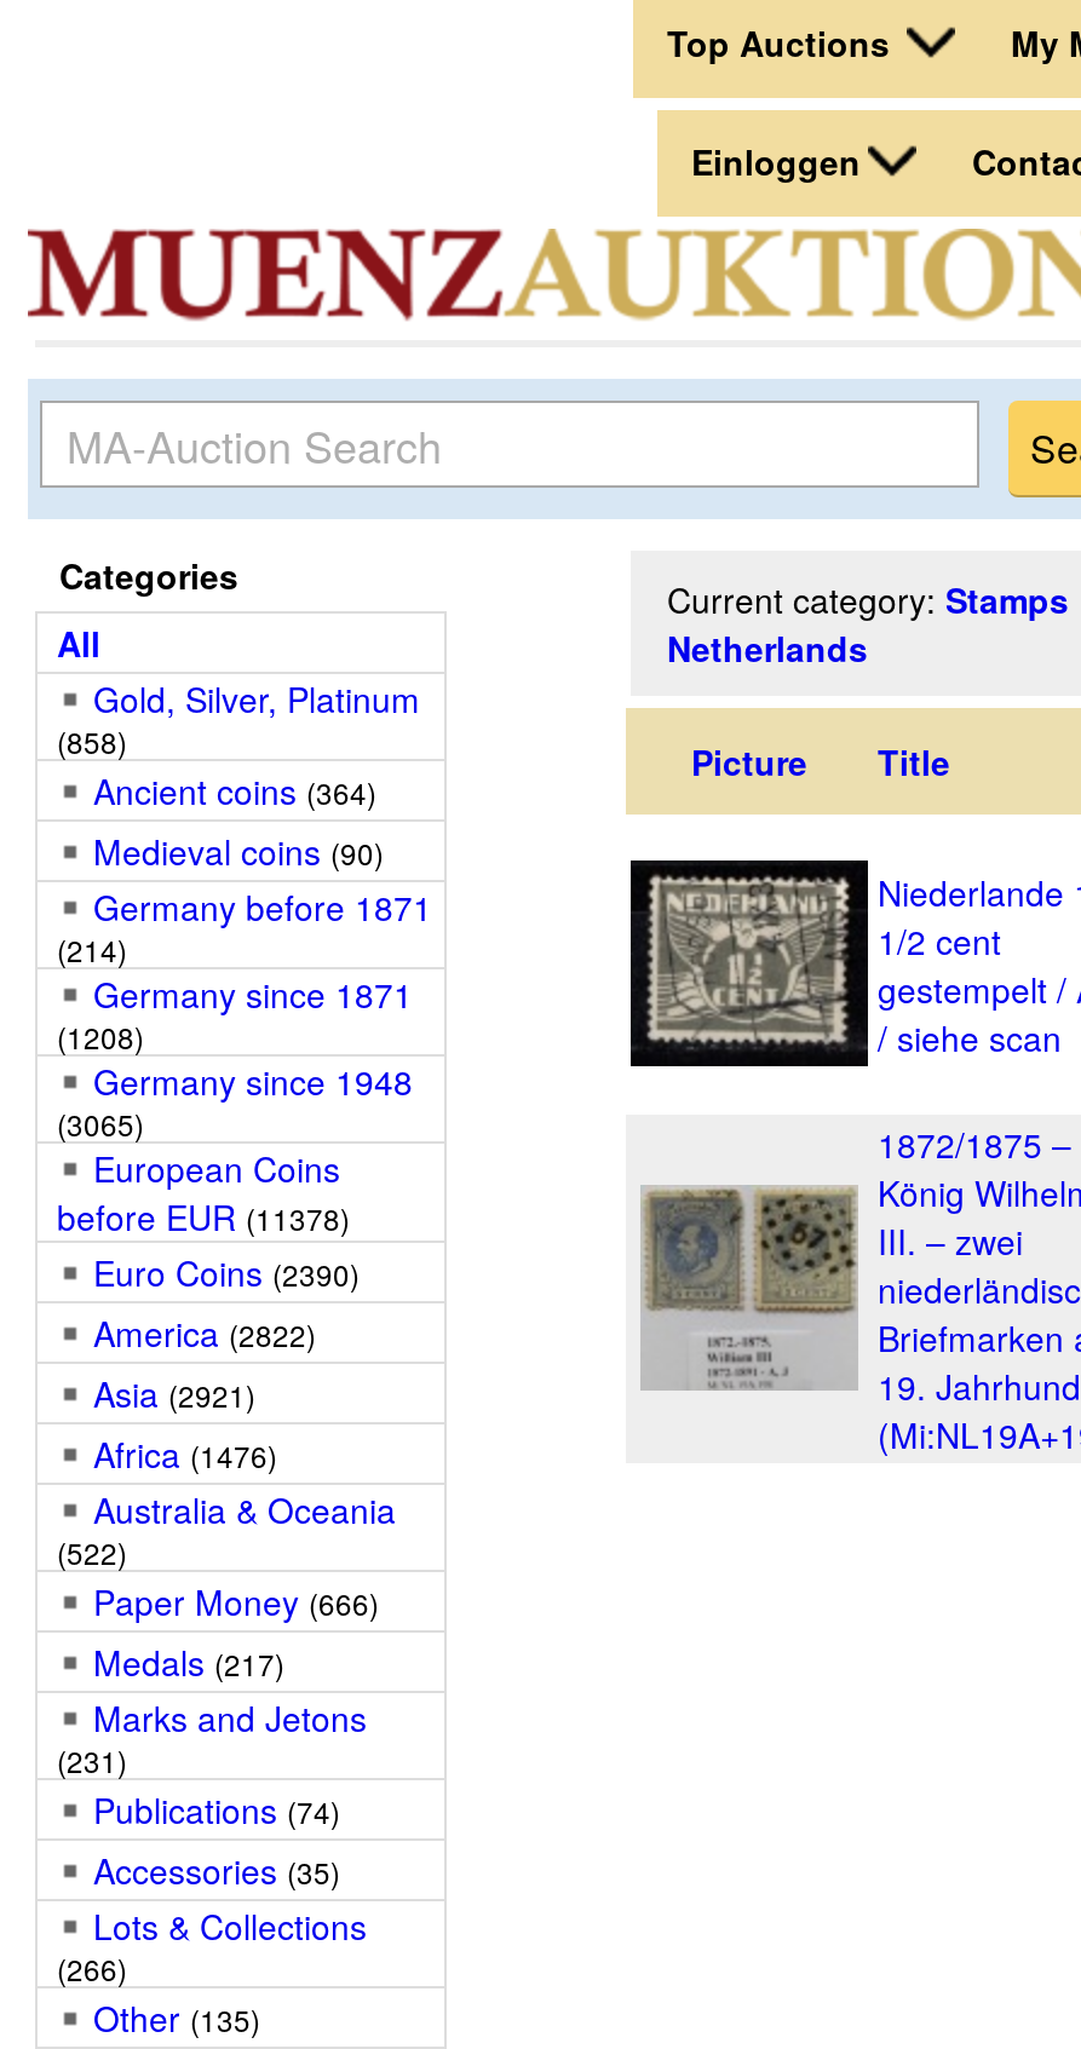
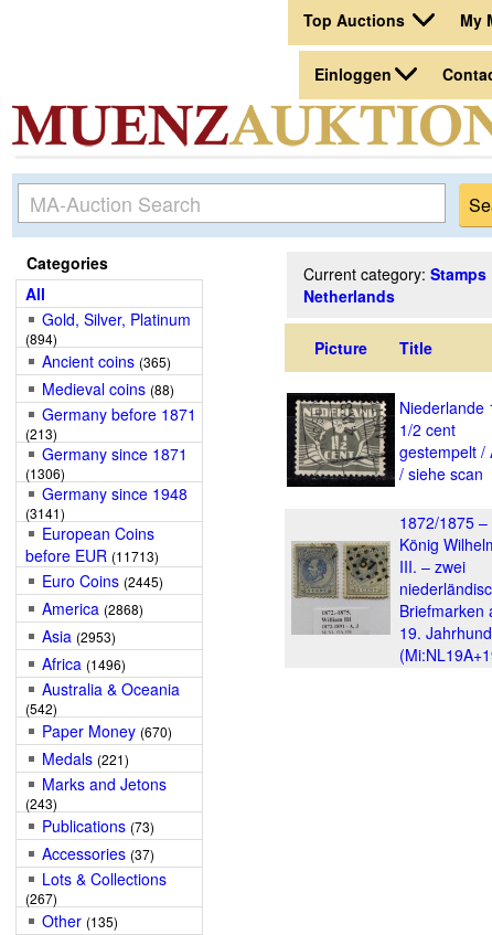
[57,720,127,761] (858) -> [25,329,57,348] (894)
[93,766,376,815] Ancient coins (364) -> [42,350,171,372] Ancient coins (365)
[93,827,384,875] Medieval coins (90) -> [42,378,174,400] Medieval coins (88)
[57,928,127,969] (214) -> [25,424,57,443] (213)
[57,1015,144,1057] (1208) -> [25,464,65,482] (1306)
[57,1103,144,1144] (3065) -> [25,503,65,522] (3141)
[57,1192,350,1241] before EUR (11378) -> [25,544,159,566] before EUR (11713)
[93,1248,360,1296] Euro Coins (2390) -> [42,570,163,592] Euro Coins (2445)
[93,1308,316,1357] America (2822) -> [42,597,143,619] America (2868)
[93,1369,255,1417] Asia (2921) -> [42,625,116,647] Asia (2953)
[93,1429,277,1478] Africa (1476) -> [42,652,126,674] Africa (1496)
[57,1531,127,1572] (522) -> [25,699,57,718] (542)
[93,1577,379,1625] Paper Money (666) -> [42,720,172,742] Paper Money (670)
[93,1638,284,1686] Medals (217) -> [42,747,129,769] Medals (221)
[57,1739,127,1780] (231) -> [25,794,57,812] (243)
[93,1785,340,1834] Publications (74) -> [42,815,154,837] Publications (73)
[93,1846,340,1894] Accessories (35) -> [42,842,154,864] Accessories (37)
[57,1947,127,1988] (266) -> [25,889,57,907] (267)

